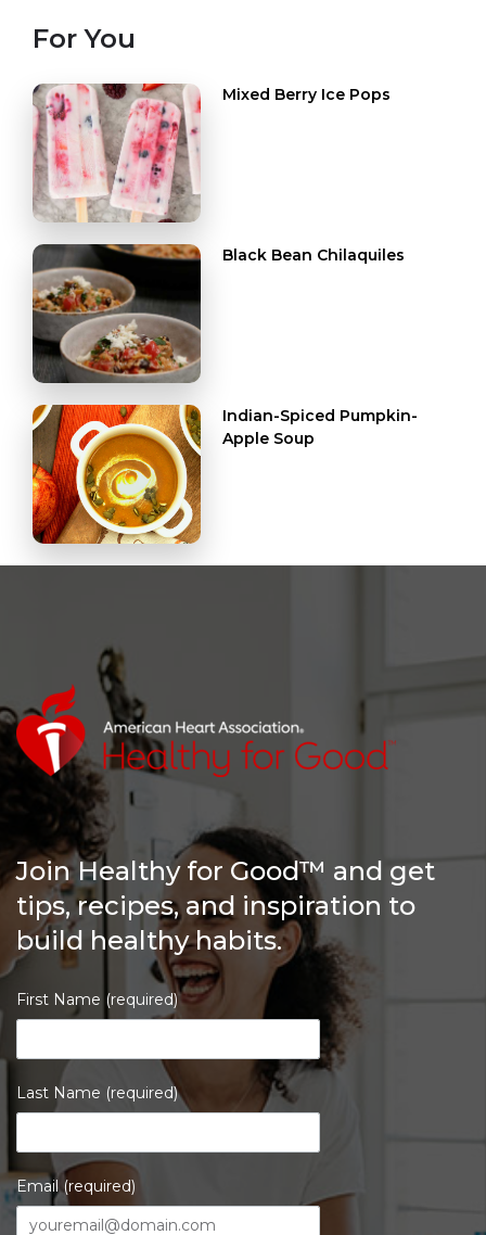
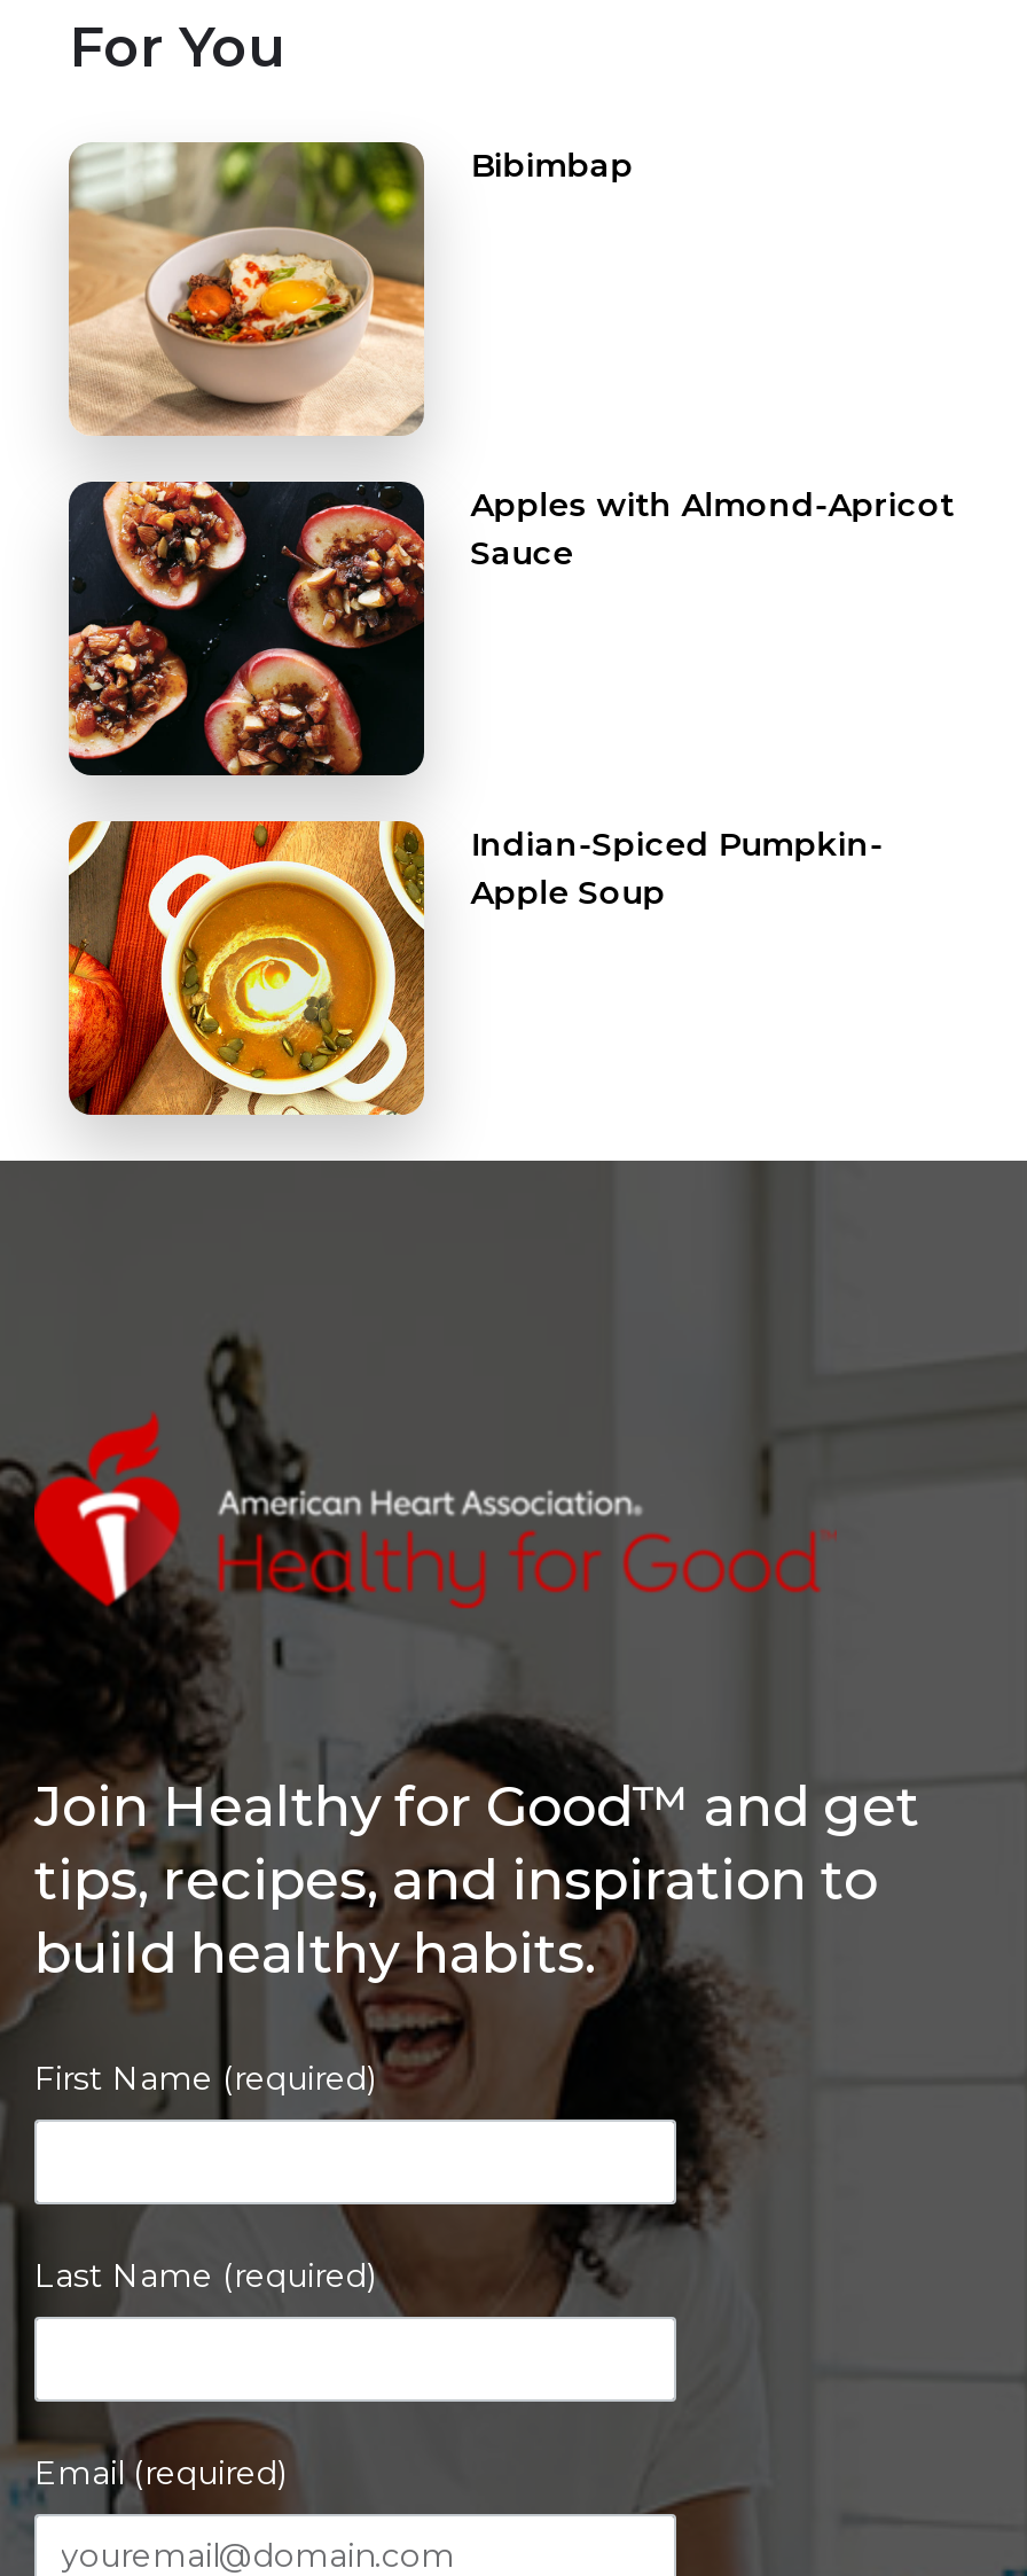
[33,82,391,224] [image] | Mixed Berry Ice Pops -> [69,140,633,436] [image] | Bibimbap
[31,243,405,383] [image] | Black Bean Chilaquiles -> [66,479,954,775] [image] | Apples with Almond-Apricot | Sauce

